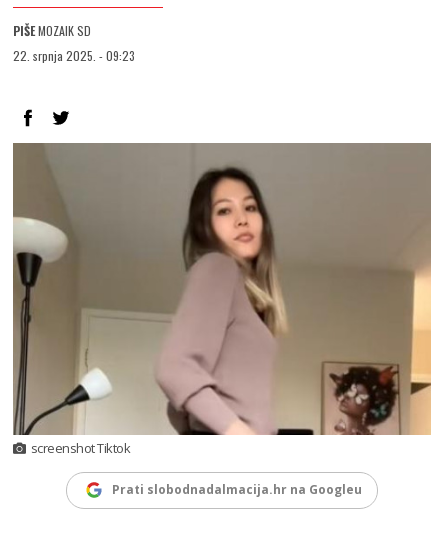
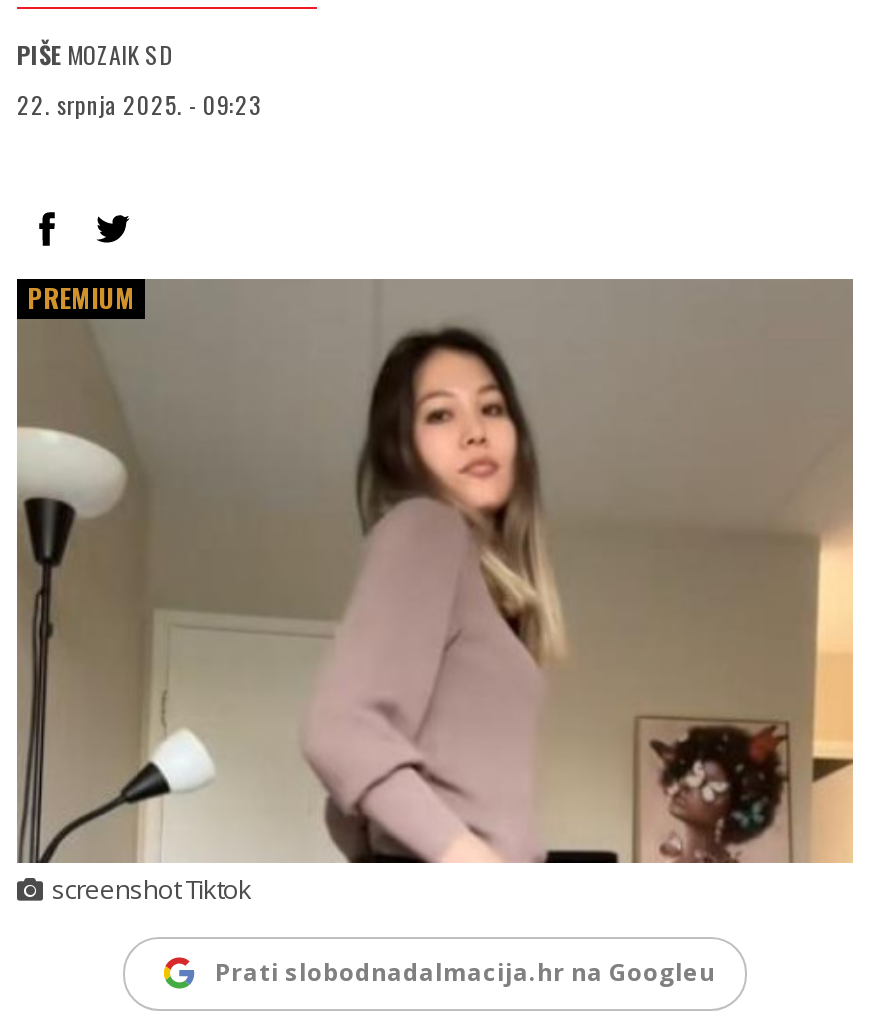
none -> [27,277,135,317] PREMIUM

